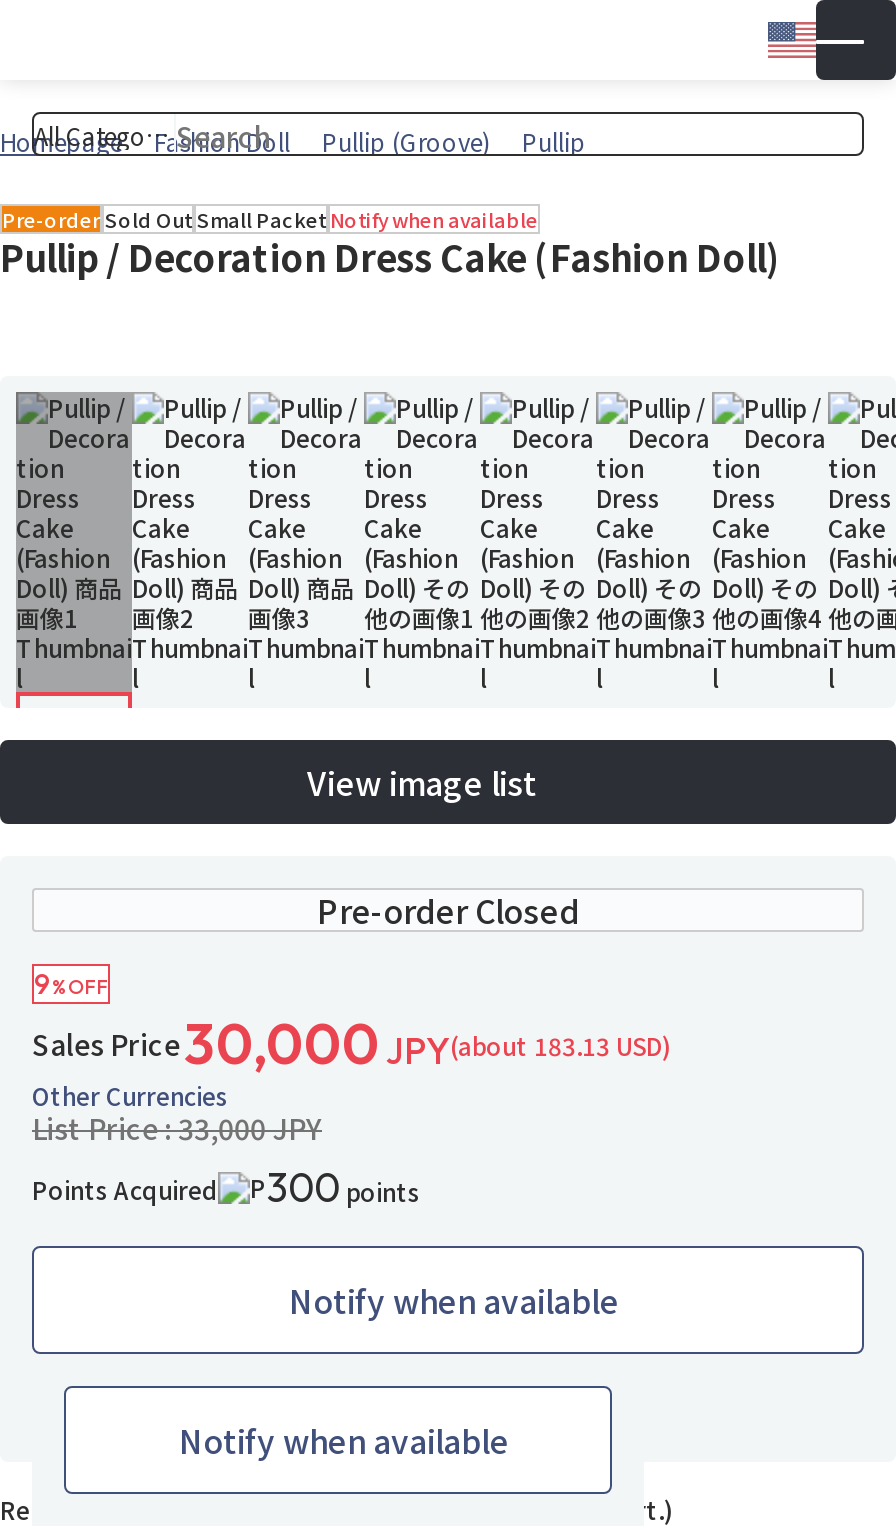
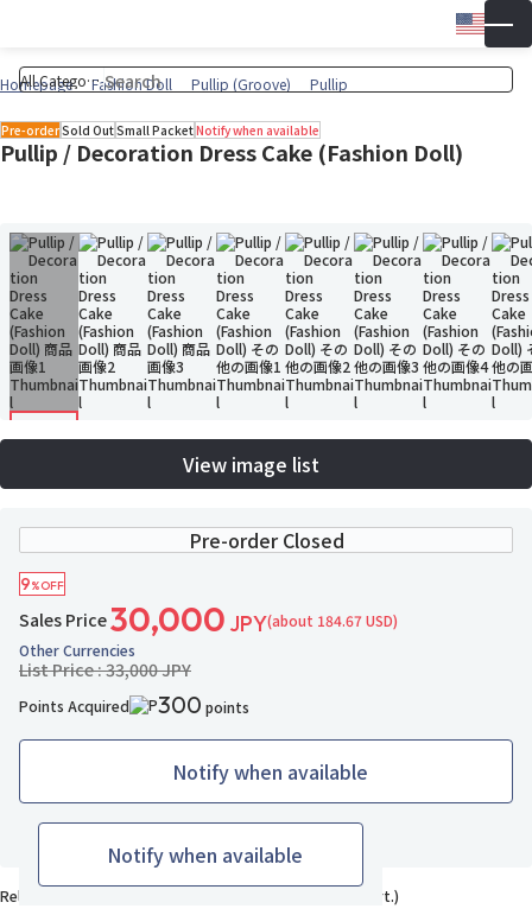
[32,1008,670,1078] Sales Price 30,000JPY(about 183.13 USD) -> [19,598,398,640] Sales Price 30,000JPY(about 184.67 USD)

